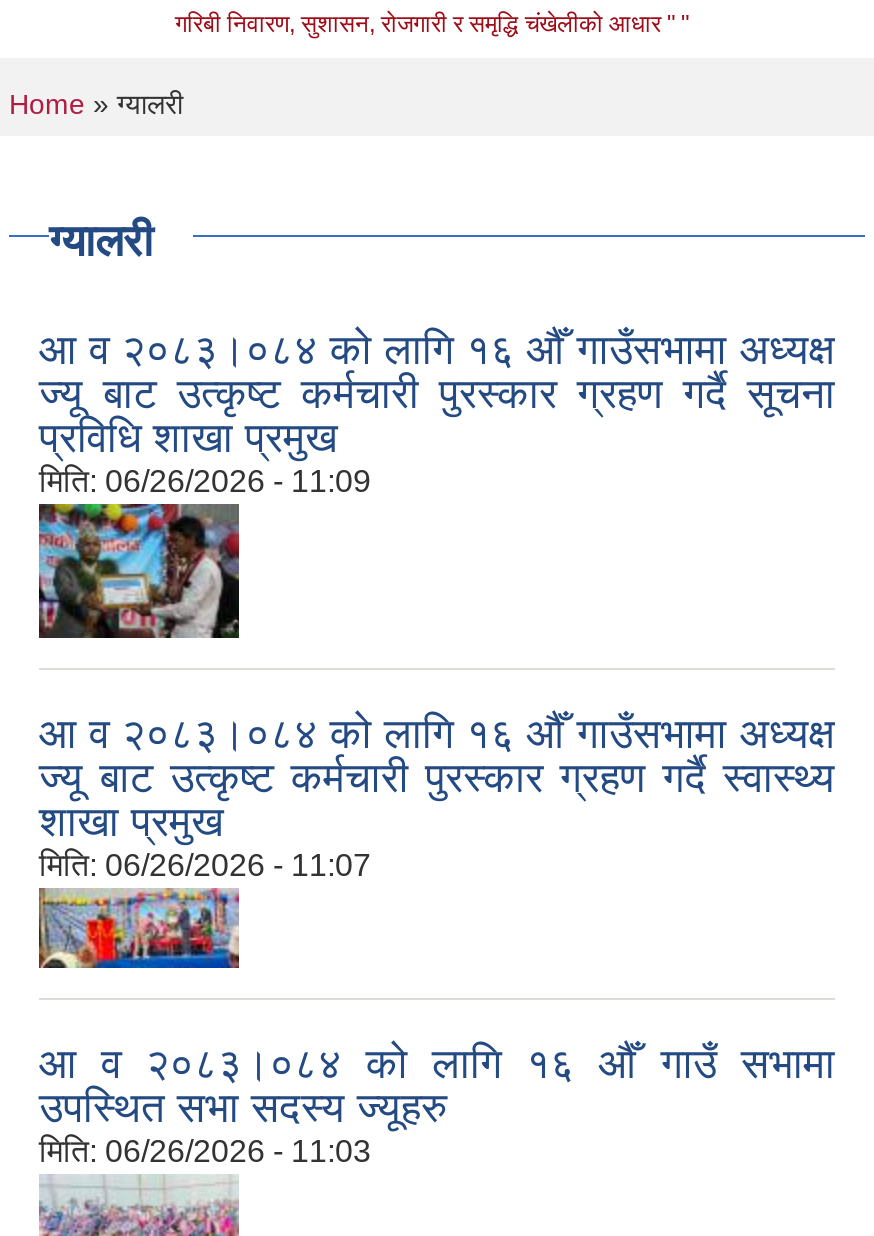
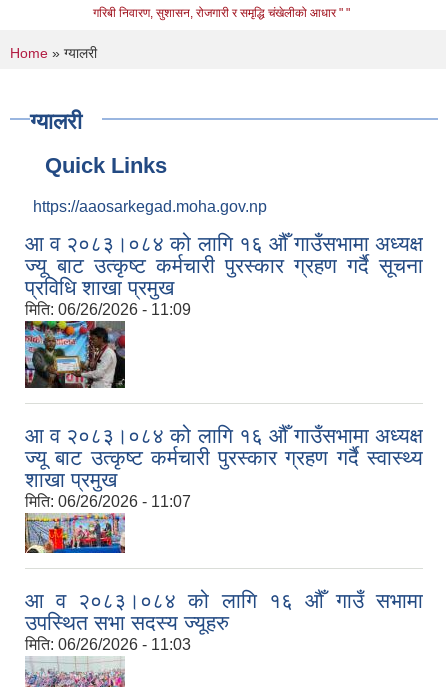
none -> [33,153,267,215] Quick Links | https://aaosarkegad.moha.gov.np

